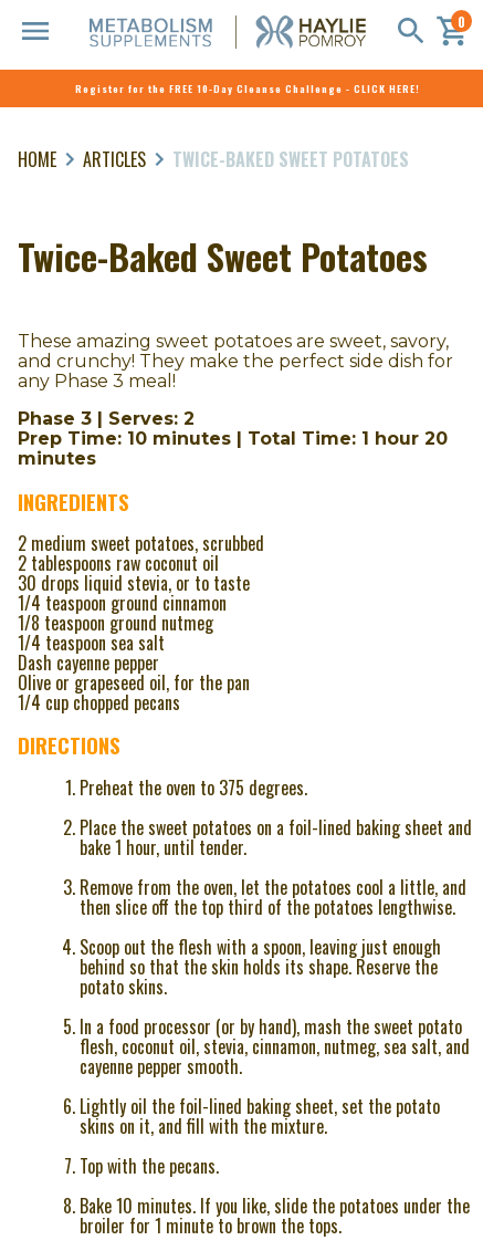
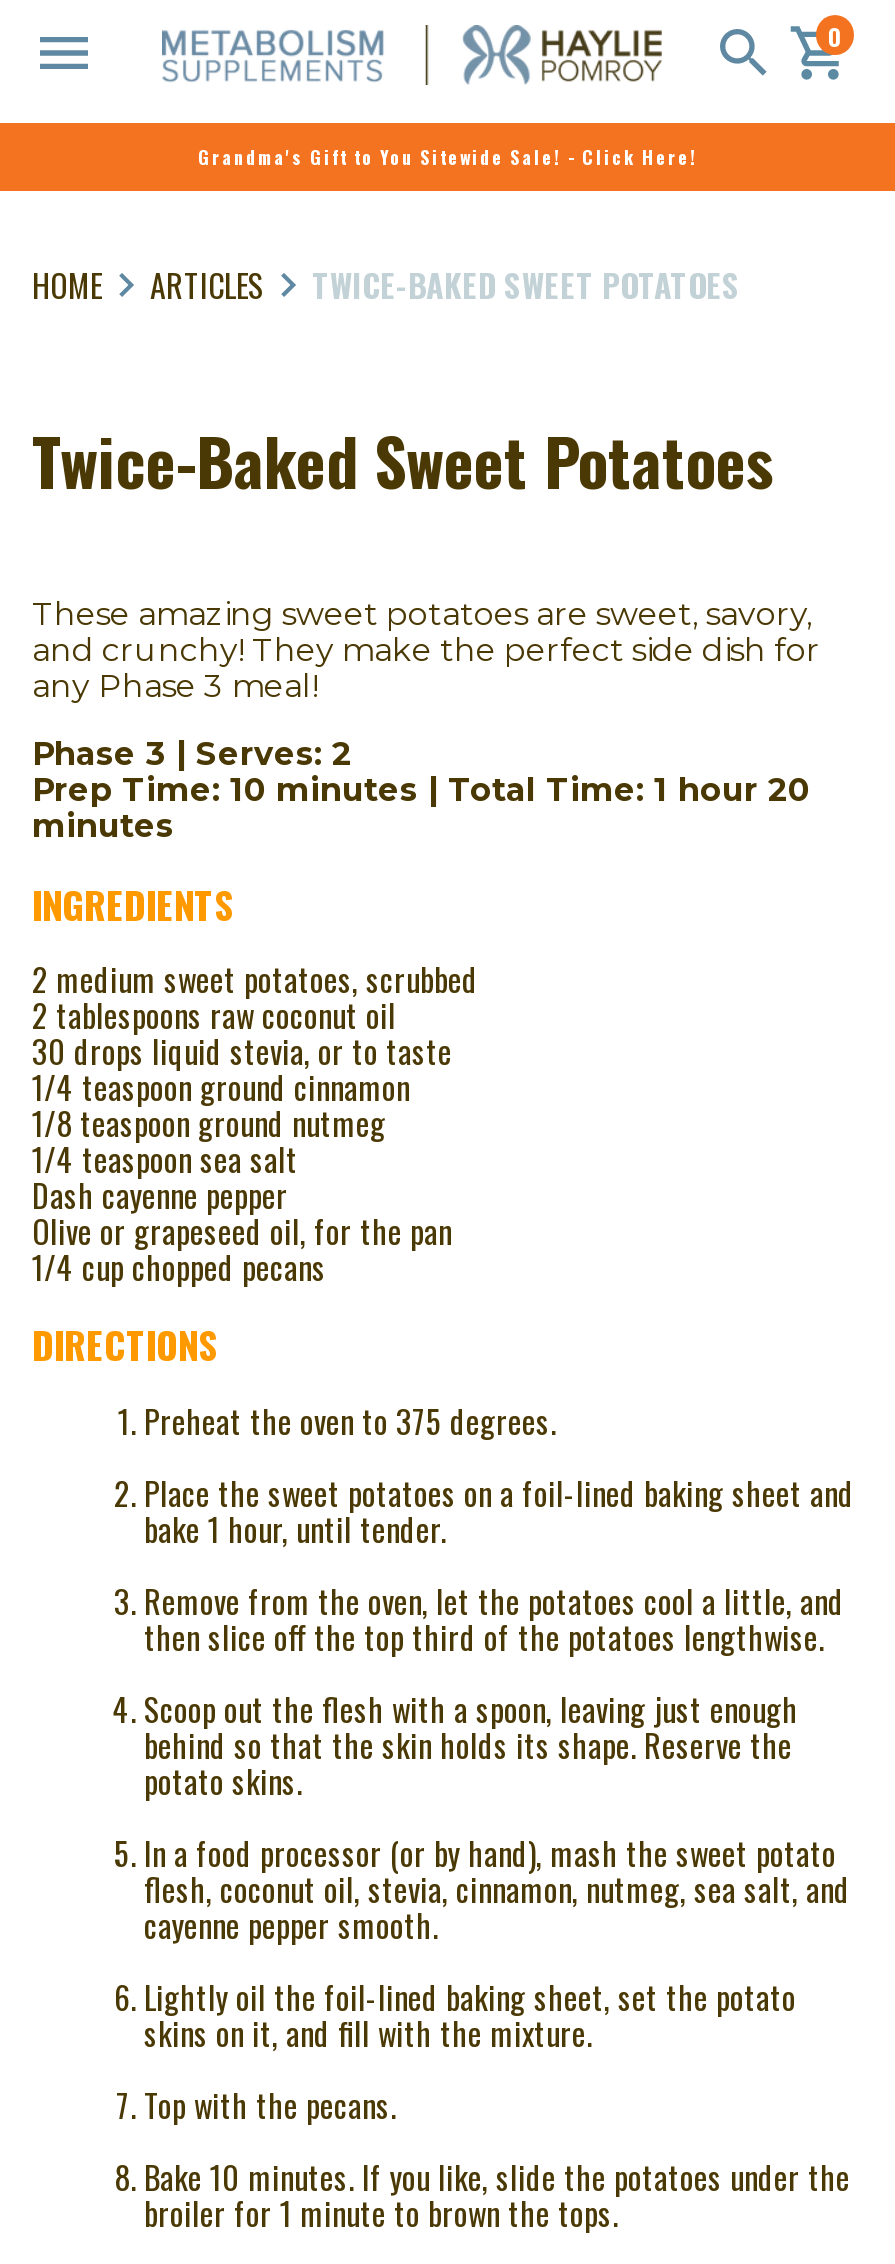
[75,81,420,96] Register for the FREE 10-Day Cleanse Challenge - CLICK HERE! -> [198,143,698,171] Grandma's Gift to You Sitewide Sale! - Click Here!

